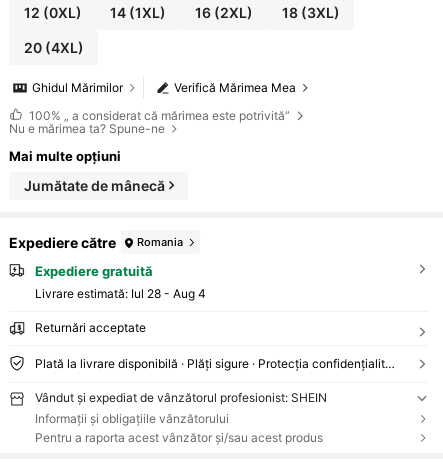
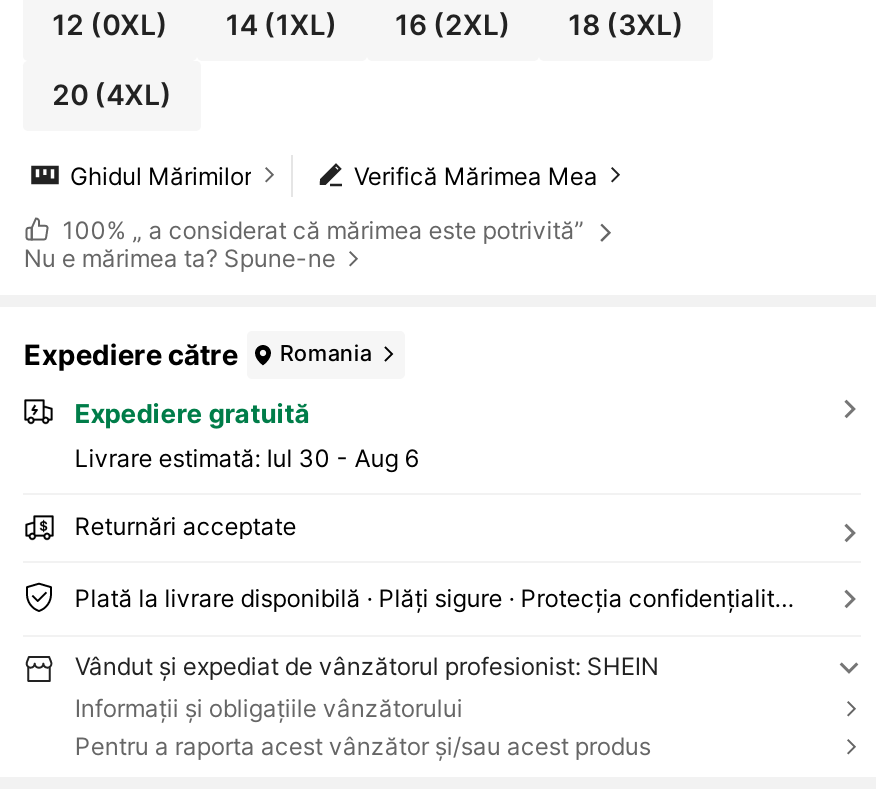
[9,148,165,194] Mai multe opțiuni | Jumătate de mânecă -> none
[35,286,206,301] Livrare estimată: Iul 28 - Aug 4 -> [74,442,418,472] Livrare estimată: Iul 30 - Aug 6

